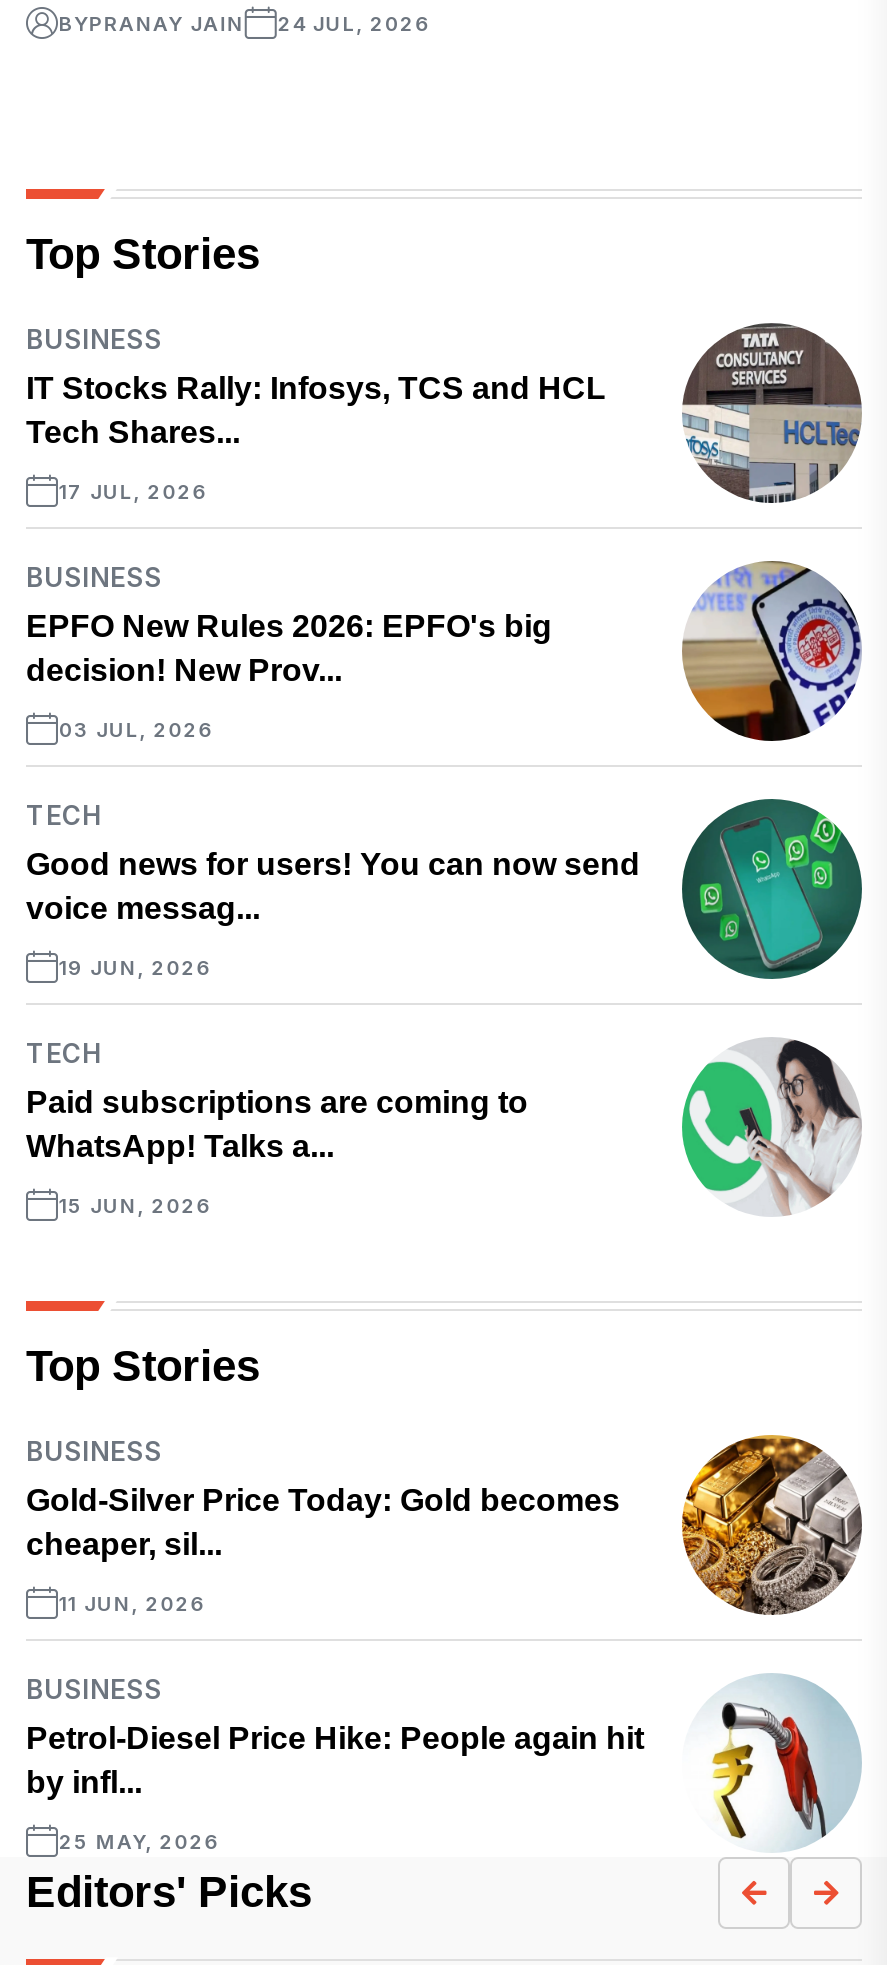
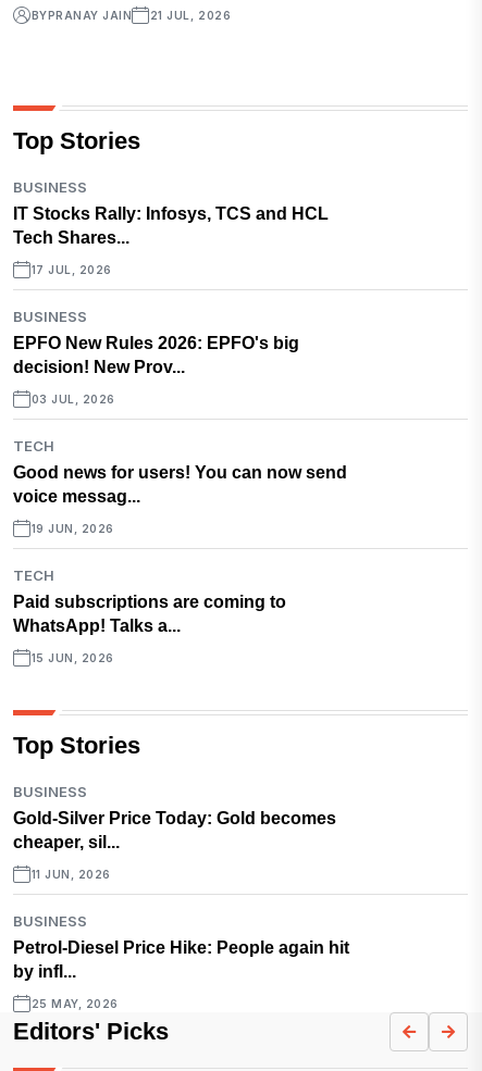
[59,10,430,34] BYPRANAY JAIN 24 JUL, 2026 -> [31,8,231,21] BYPRANAY JAIN 21 JUL, 2026
[680,321,864,505] [image] -> none
[680,559,864,743] [image] -> none
[680,797,864,981] [image] -> none
[680,1037,862,1217] [image] -> none
[680,1433,864,1617] [image] -> none
[710,1673,862,1851] [image] -> none

